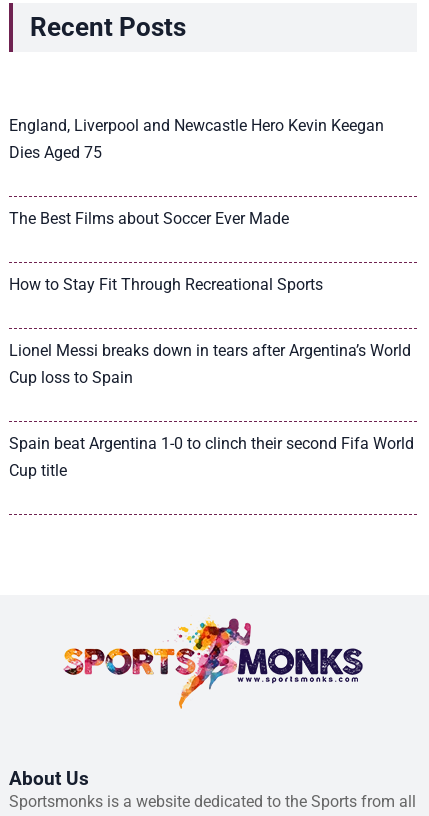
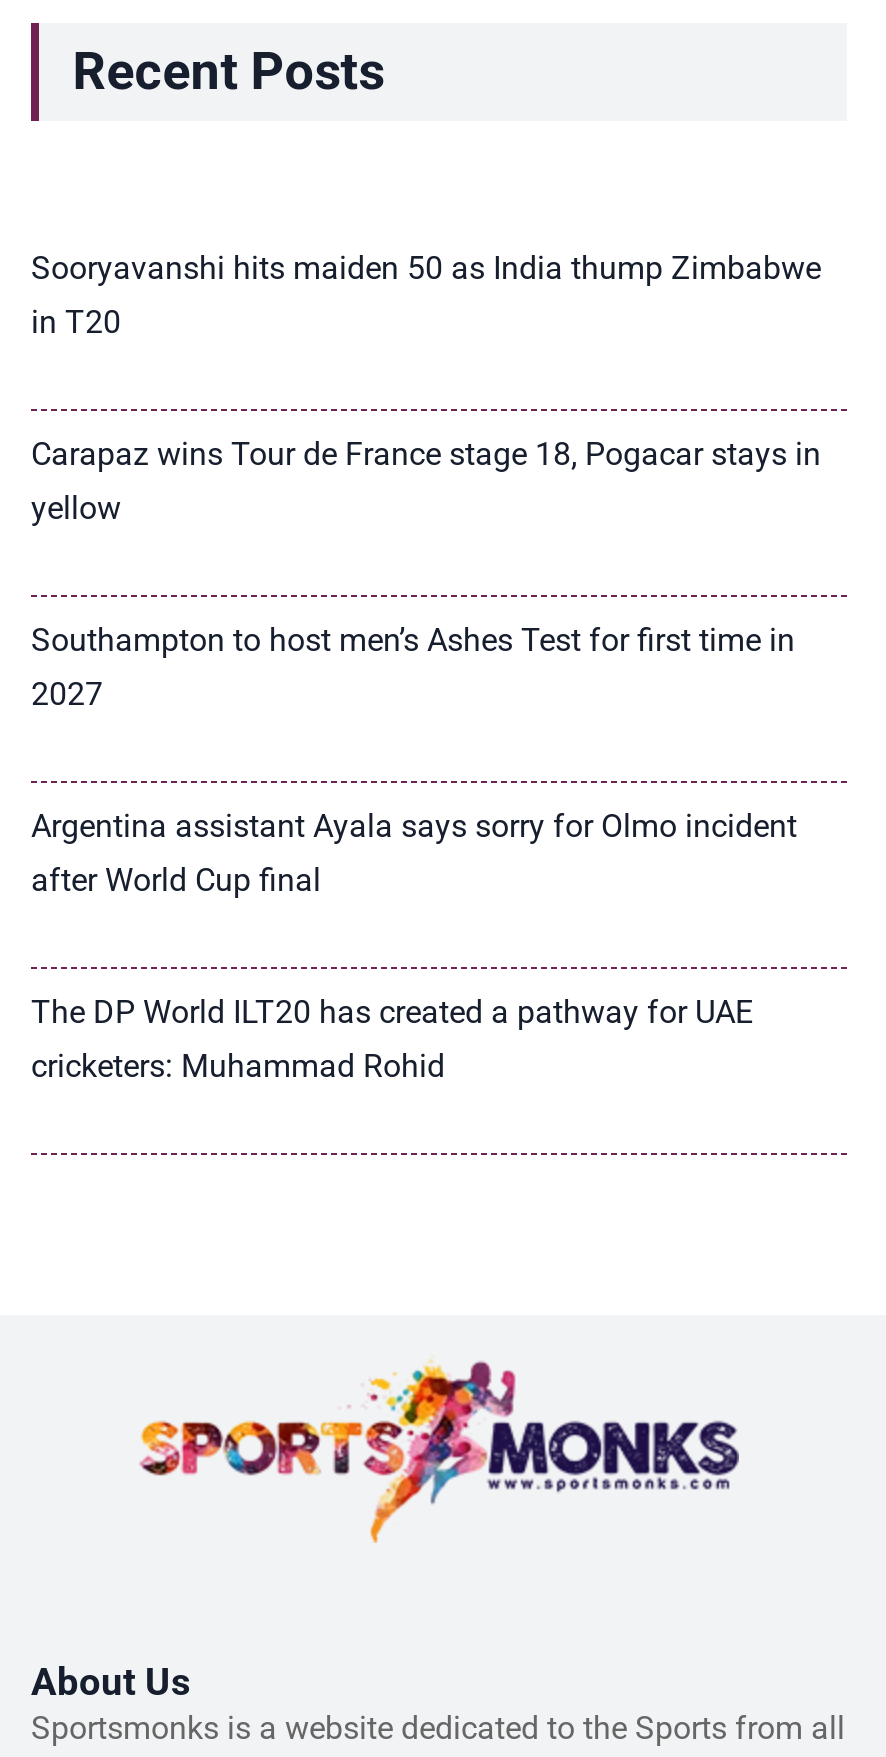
[9,116,384,162] England, Liverpool and Newcastle Hero Kevin Keegan | Dies Aged 75 -> [31,250,821,342] Sooryavanshi hits maiden 50 as India thump Zimbabwe | in T20
[9,209,289,228] The Best Films about Soccer Ever Made -> [31,436,821,528] Carapaz wins Tour de France stage 18, Pogacar stays in | yellow
[9,275,323,294] How to Stay Fit Through Recreational Sports -> [31,622,795,714] Southampton to host men’s Ashes Test for first time in | 2027
[9,341,411,387] Lionel Messi breaks down in tears after Argentina’s World | Cup loss to Spain -> [31,808,797,900] Argentina assistant Ayala says sorry for Olmo incident | after World Cup final
[9,434,414,480] Spain beat Argentina 1-0 to clinch their second Fifa World | Cup title -> [31,994,753,1086] The DP World ILT20 has created a pathway for UAE | cricketers: Muhammad Rohid

